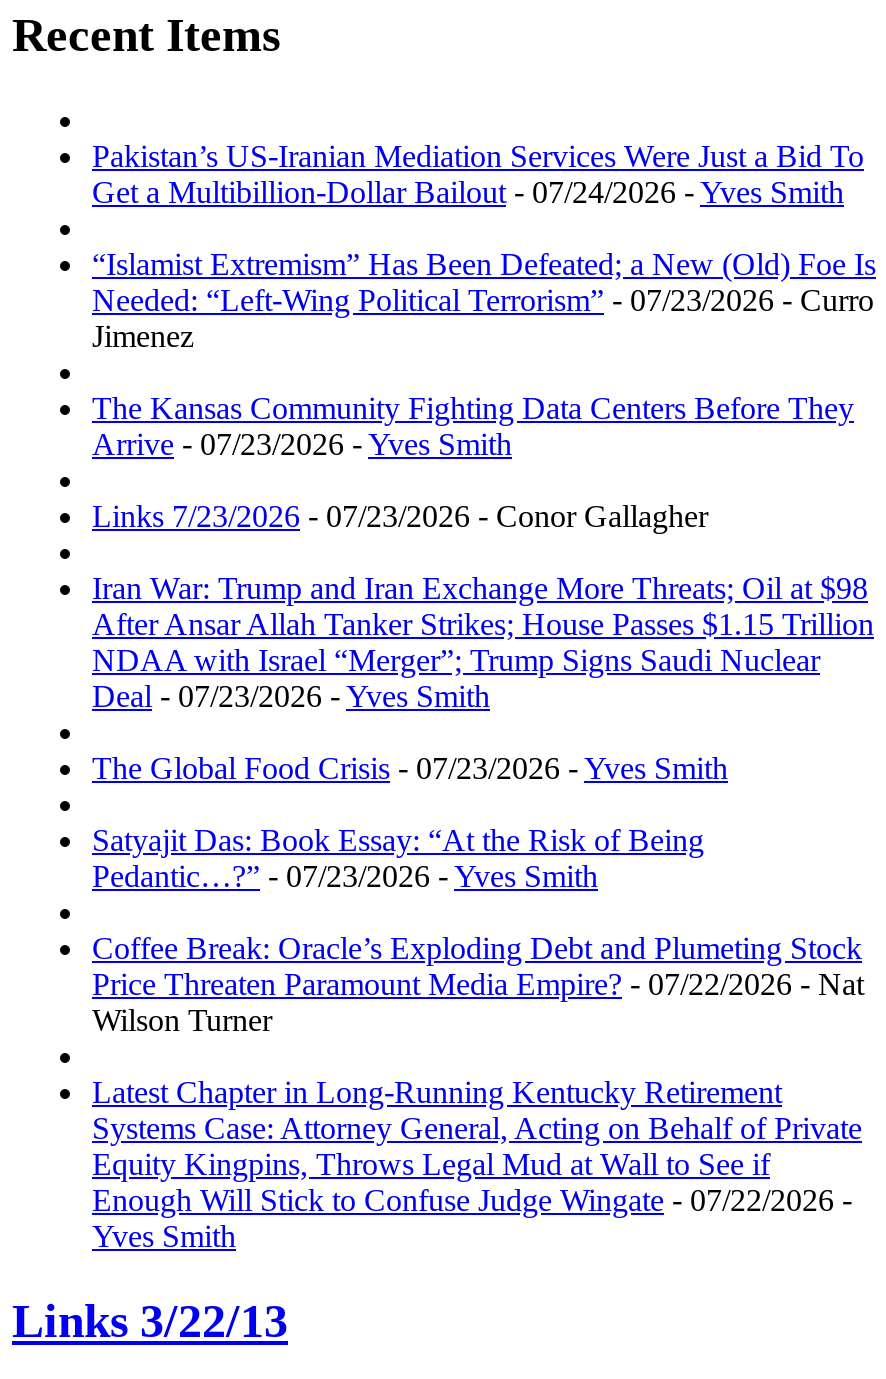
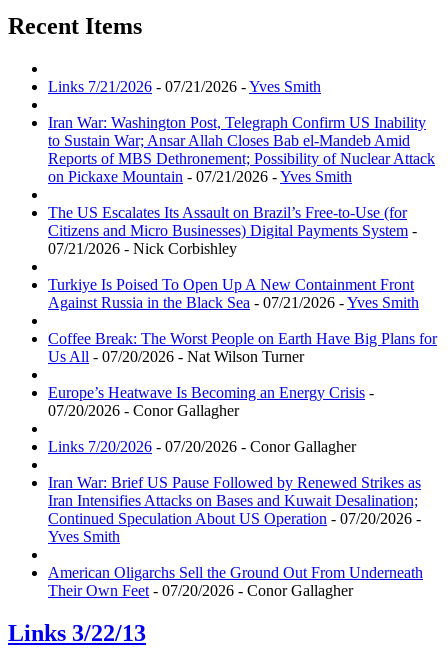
[92,139,876,1217] Pakistan’s US-Iranian Mediation Services Were Just a Bid To | Get a Multibillion-Dollar Bailout - 07/24/2026 - Yves Smith | “Islamist Extremism” Has Been Defeated; a New (Old) Foe Is | Needed: “Left-Wing Political Terrorism” - 07/23/2026 - Curro | Jimenez | The Kansas Community Fighting Data Centers Before They | Arrive - 07/23/2026 - Yves Smith | Links 7/23/2026 - 07/23/2026 - Conor Gallagher | Iran War: Trump and Iran Exchange More Threats; Oil at $98 | After Ansar Allah Tanker Strikes; House Passes $1.15 Trillion | NDAA with Israel “Merger”; Trump Signs Saudi Nuclear | Deal - 07/23/2026 - Yves Smith | The Global Food Crisis - 07/23/2026 - Yves Smith | Satyajit Das: Book Essay: “At the Risk of Being | Pedantic…?” - 07/23/2026 - Yves Smith | Coffee Break: Oracle’s Exploding Debt and Plumeting Stock | Price Threaten Paramount Media Empire? - 07/22/2026 - Nat | Wilson Turner | Latest Chapter in Long-Running Kentucky Retirement | Systems Case: Attorney General, Acting on Behalf of Private | Equity Kingpins, Throws Legal Mud at Wall to See if | Enough Will Stick to Confuse Judge Wingate - 07/22/2026 - -> [48,78,437,527] Links 7/21/2026 - 07/21/2026 - Yves Smith | Iran War: Washington Post, Telegraph Confirm US Inability | to Sustain War; Ansar Allah Closes Bab el-Mandeb Amid | Reports of MBS Dethronement; Possibility of Nuclear Attack | on Pickaxe Mountain - 07/21/2026 - Yves Smith | The US Escalates Its Assault on Brazil’s Free-to-Use (for | Citizens and Micro Businesses) Digital Payments System - | 07/21/2026 - Nick Corbishley | Turkiye Is Poised To Open Up A New Containment Front | Against Russia in the Black Sea - 07/21/2026 - Yves Smith | Coffee Break: The Worst People on Earth Have Big Plans for | Us All - 07/20/2026 - Nat Wilson Turner | Europe’s Heatwave Is Becoming an Energy Crisis - | 07/20/2026 - Conor Gallagher | Links 7/20/2026 - 07/20/2026 - Conor Gallagher | Iran War: Brief US Pause Followed by Renewed Strikes as | Iran Intensifies Attacks on Bases and Kuwait Desalination; | Continued Speculation About US Operation - 07/20/2026 -
moved [92,1219,236,1253] -> [48,528,120,545]: Yves Smith
none -> [48,564,423,599] American Oligarchs Sell the Ground Out From Underneath | Their Own Feet - 07/20/2026 - Conor Gallagher

